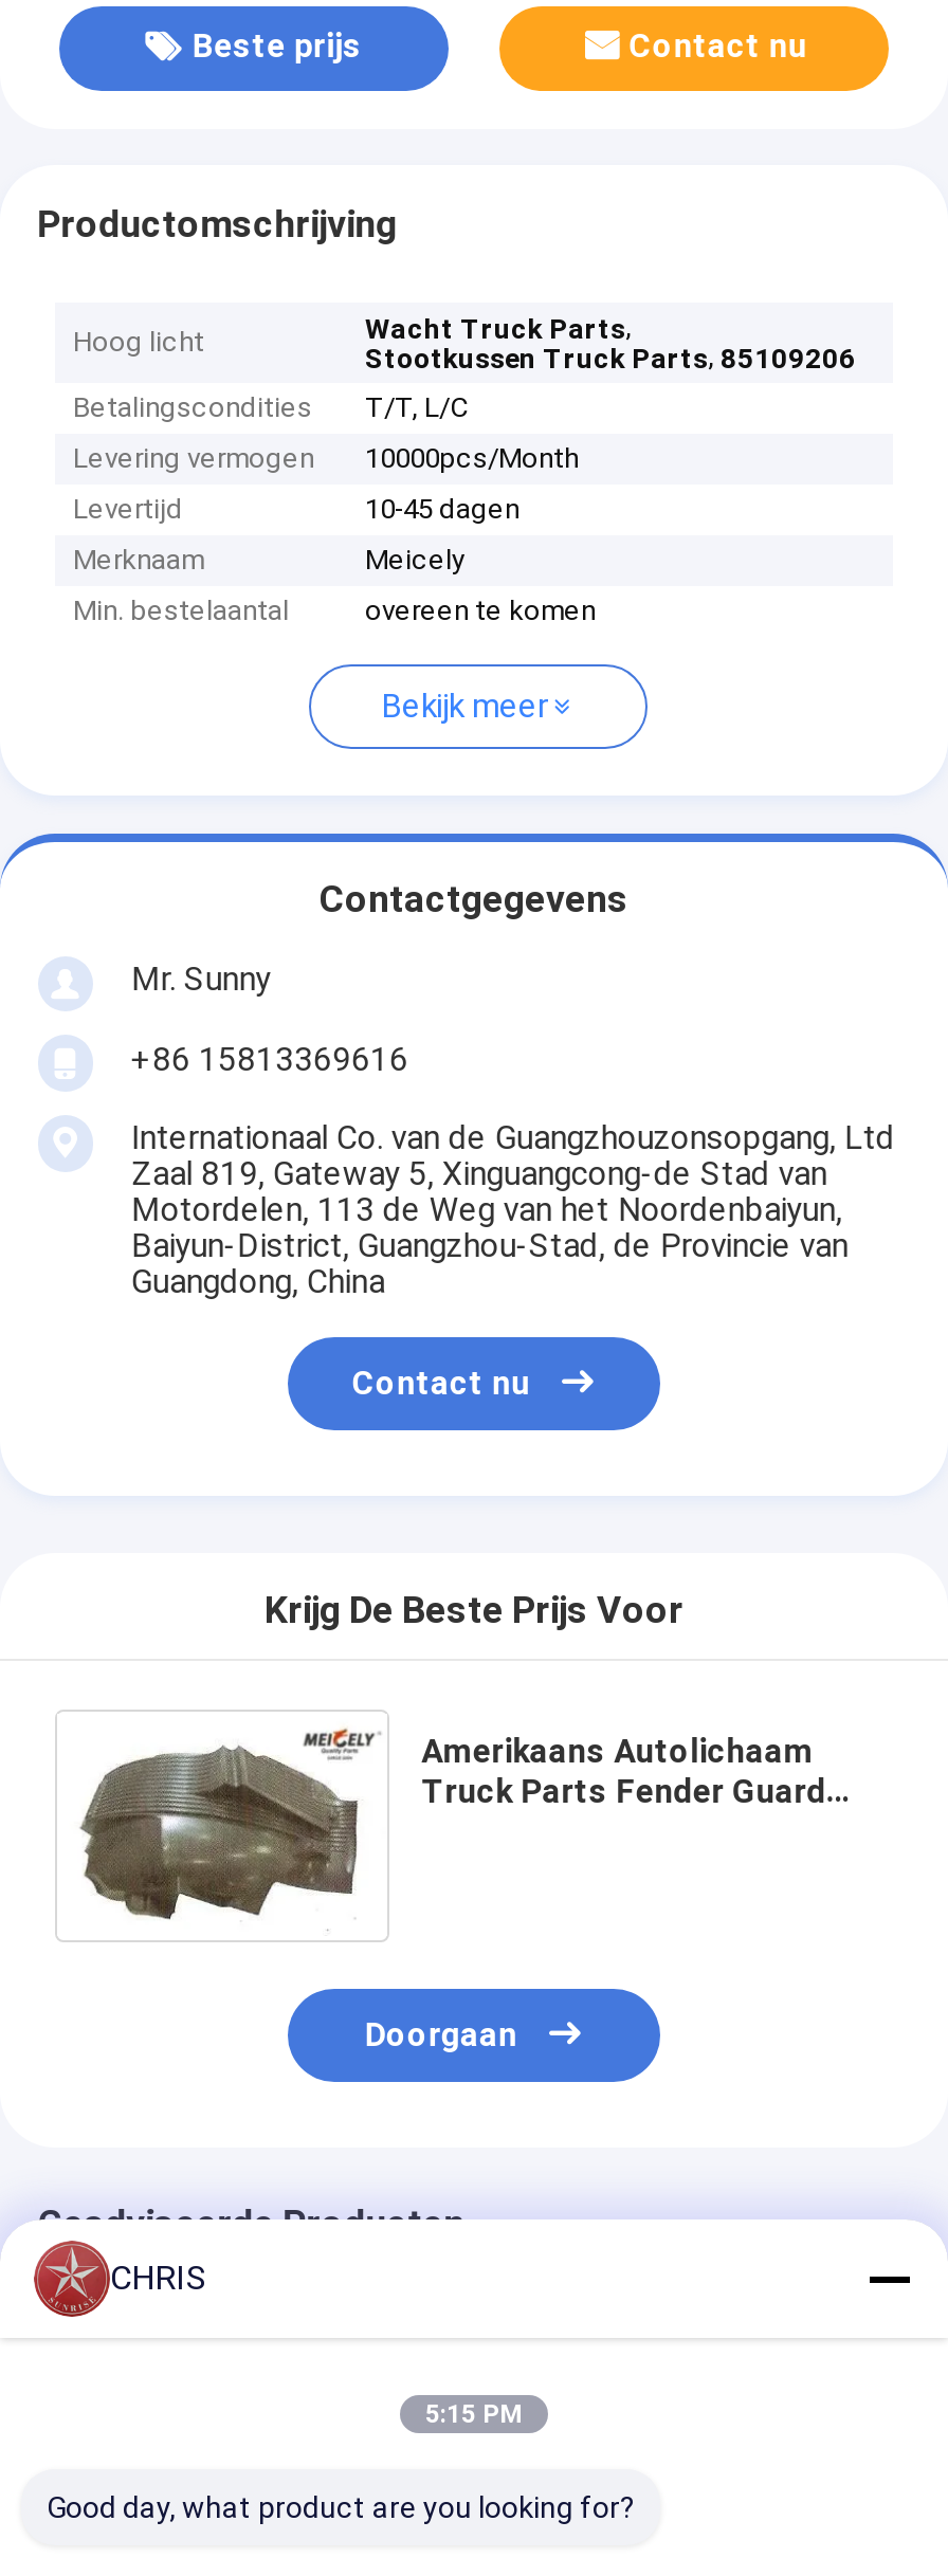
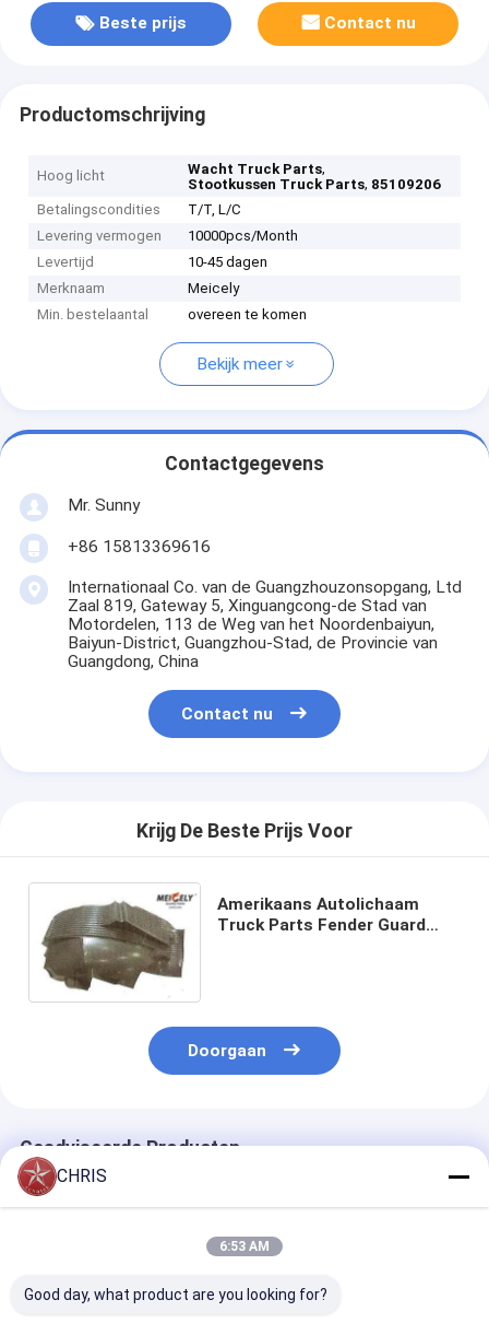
[425,2399,523,2429] 5:15 PM -> [219,1239,270,1254] 6:53 AM

